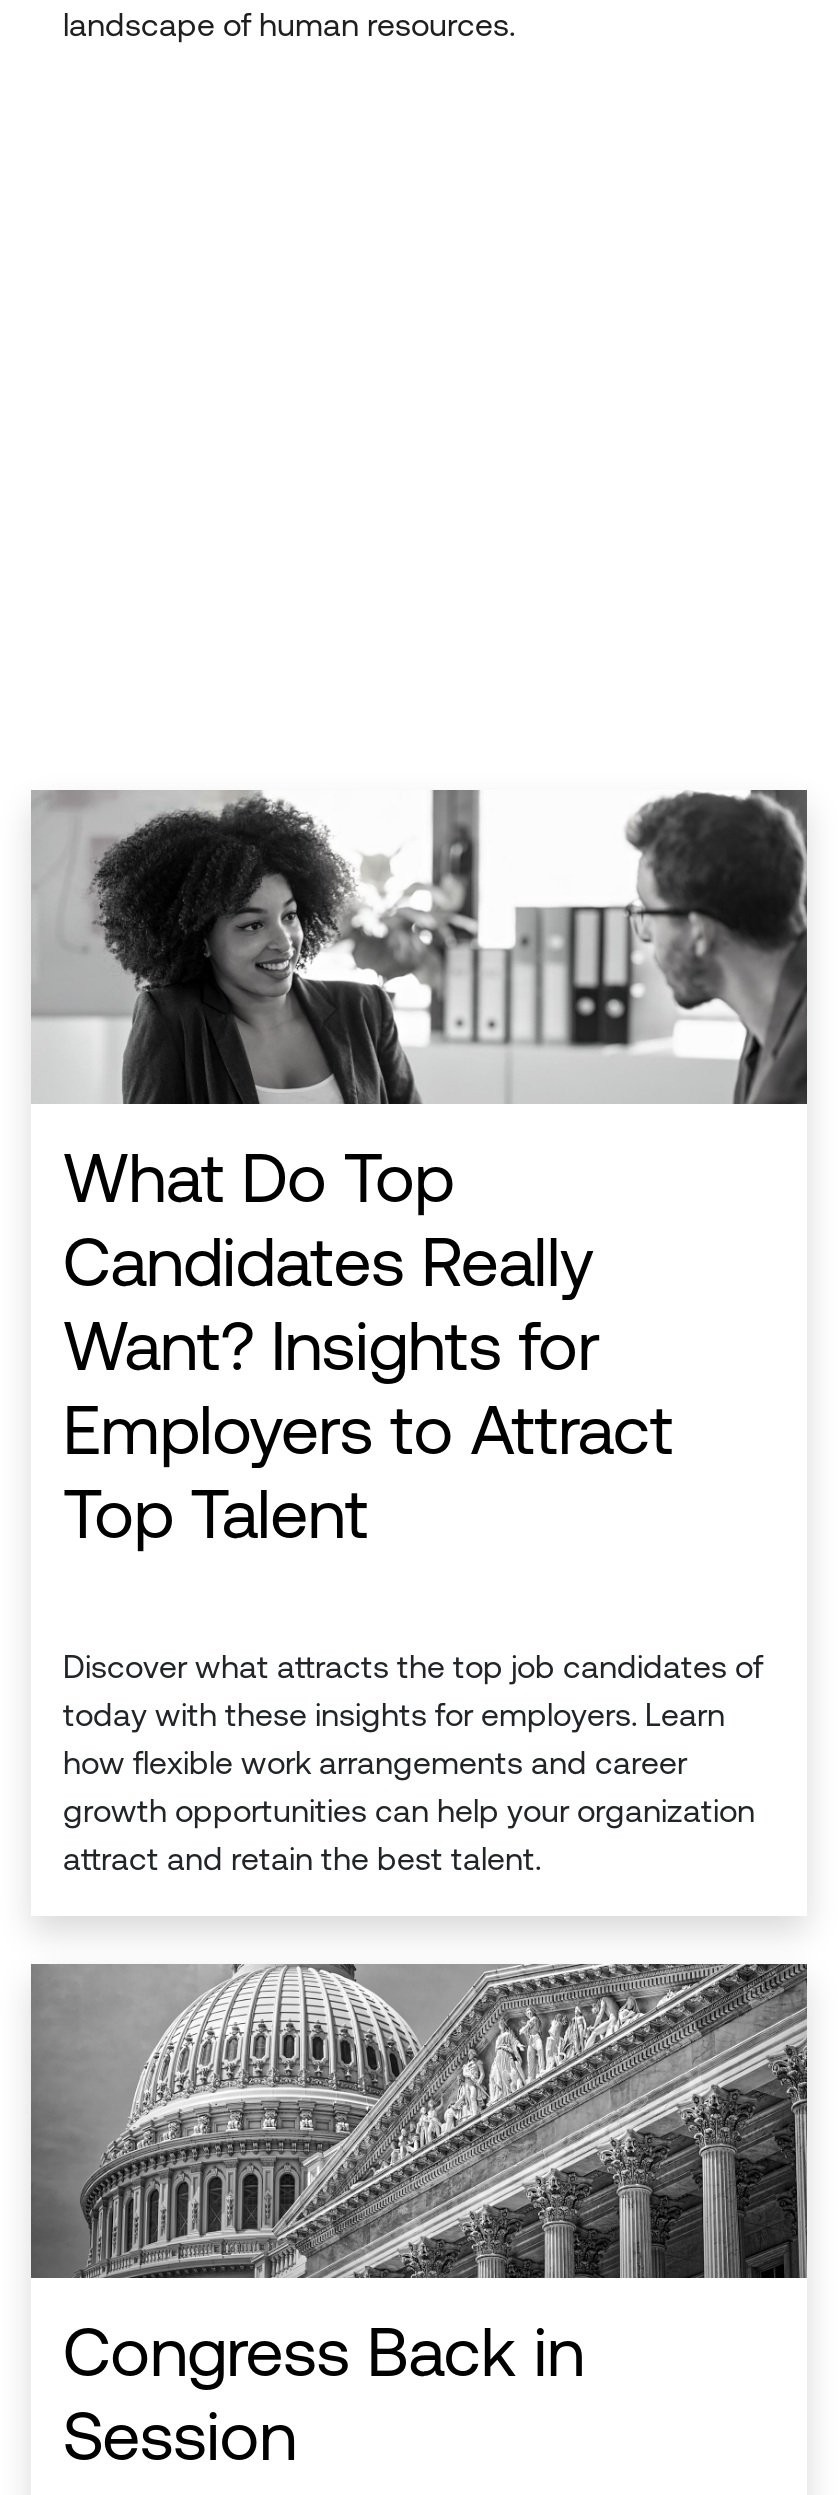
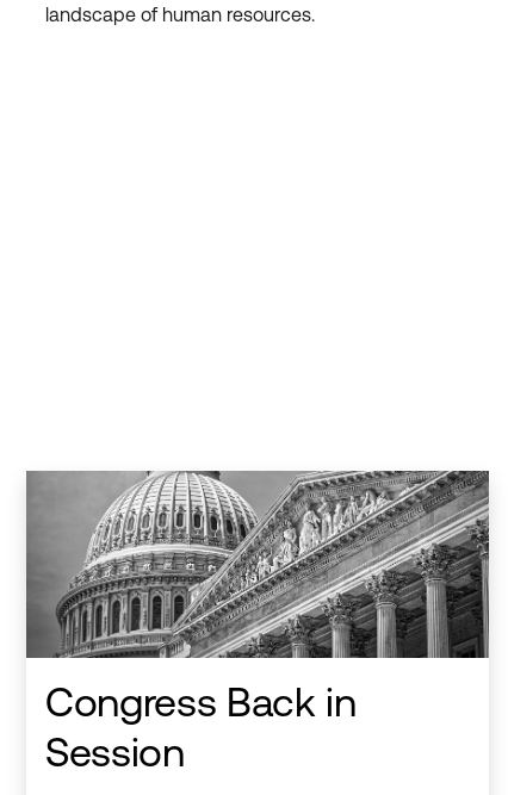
[33,790,807,1878] [image] | What Do Top | Candidates Really | Want? Insights for | Employers to Attract | Top Talent | Discover what attracts the top job candidates of | today with these insights for employers. Learn | how flexible work arrangements and career | growth opportunities can help your organization | attract and retain the best talent. -> none

